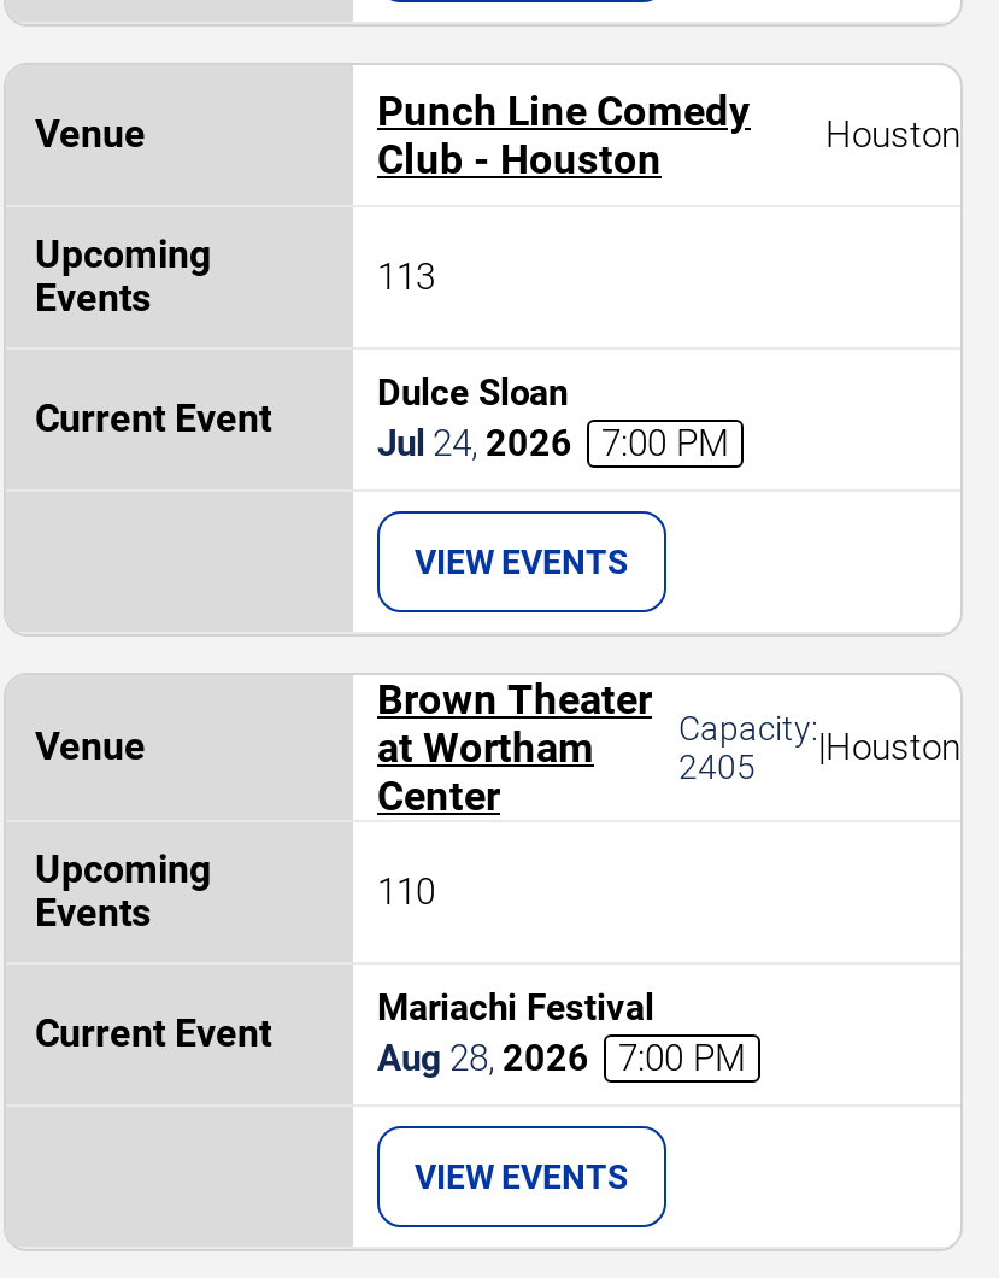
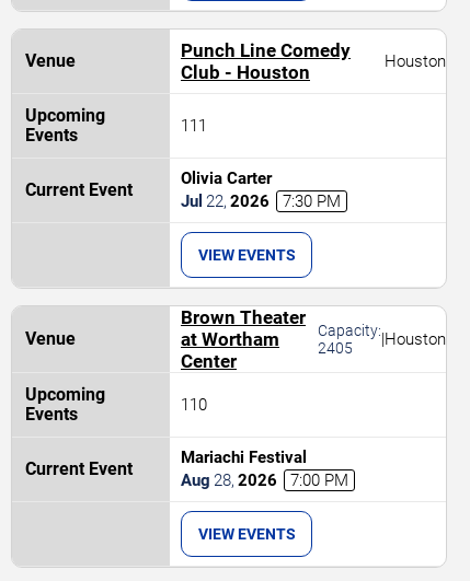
[377,256,435,299] 113 -> [181,116,207,136] 111
[377,372,729,466] Dulce Sloan | Jul 24, 2026 | 7:00 PM -> [181,169,341,211] Olivia Carter | Jul 22, 2026 | 7:30 PM

